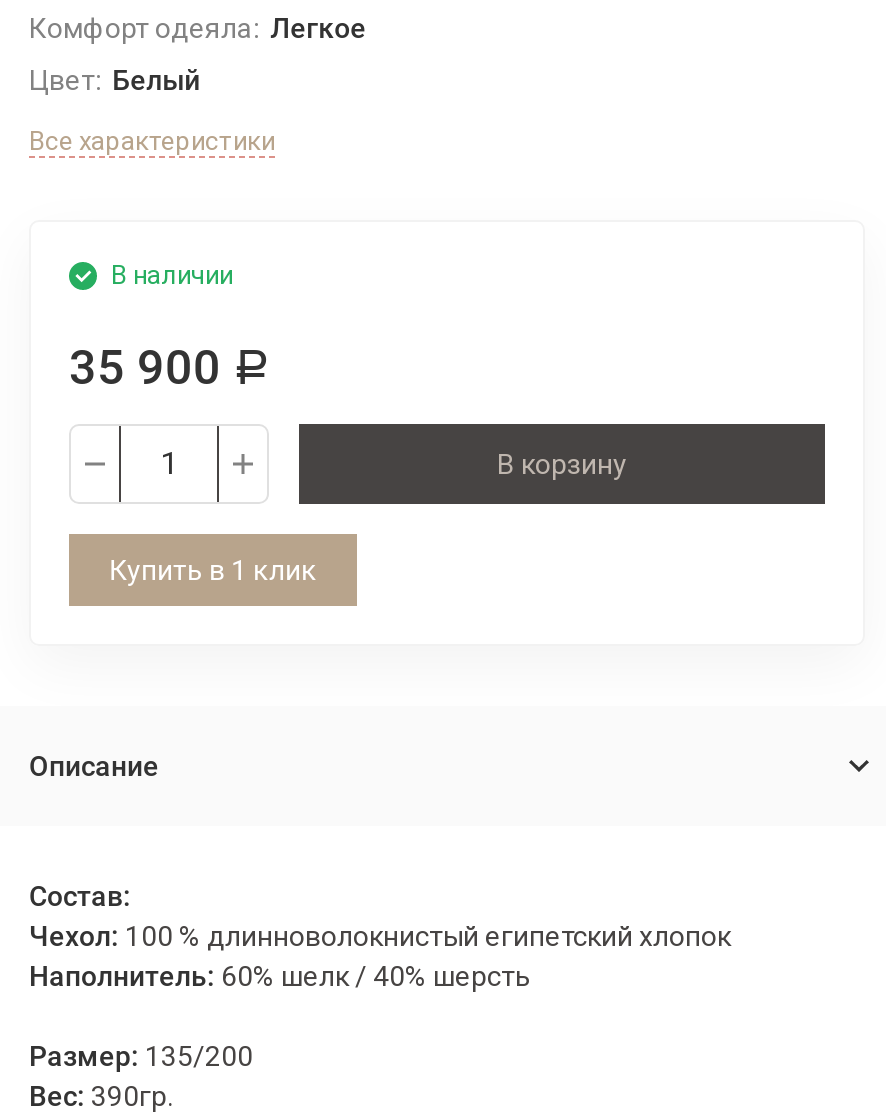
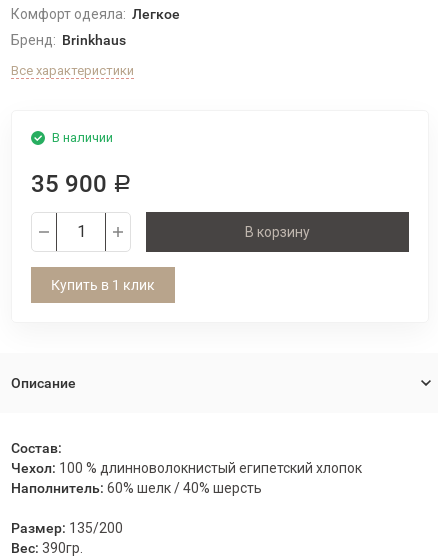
[29,64,200,96] Цвет: Белый -> [11,32,126,48] Бренд: Brinkhaus

